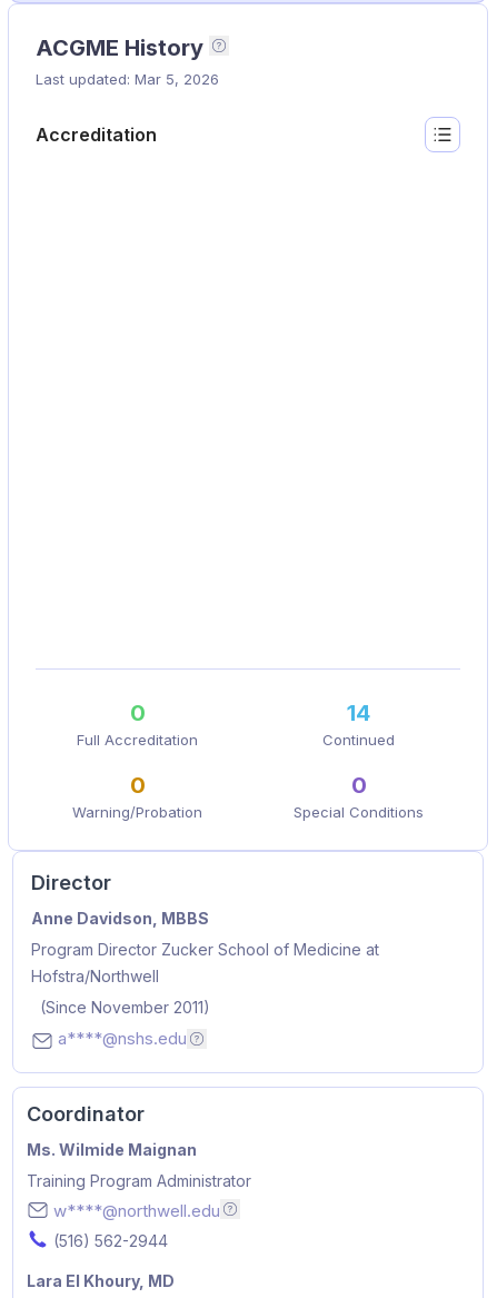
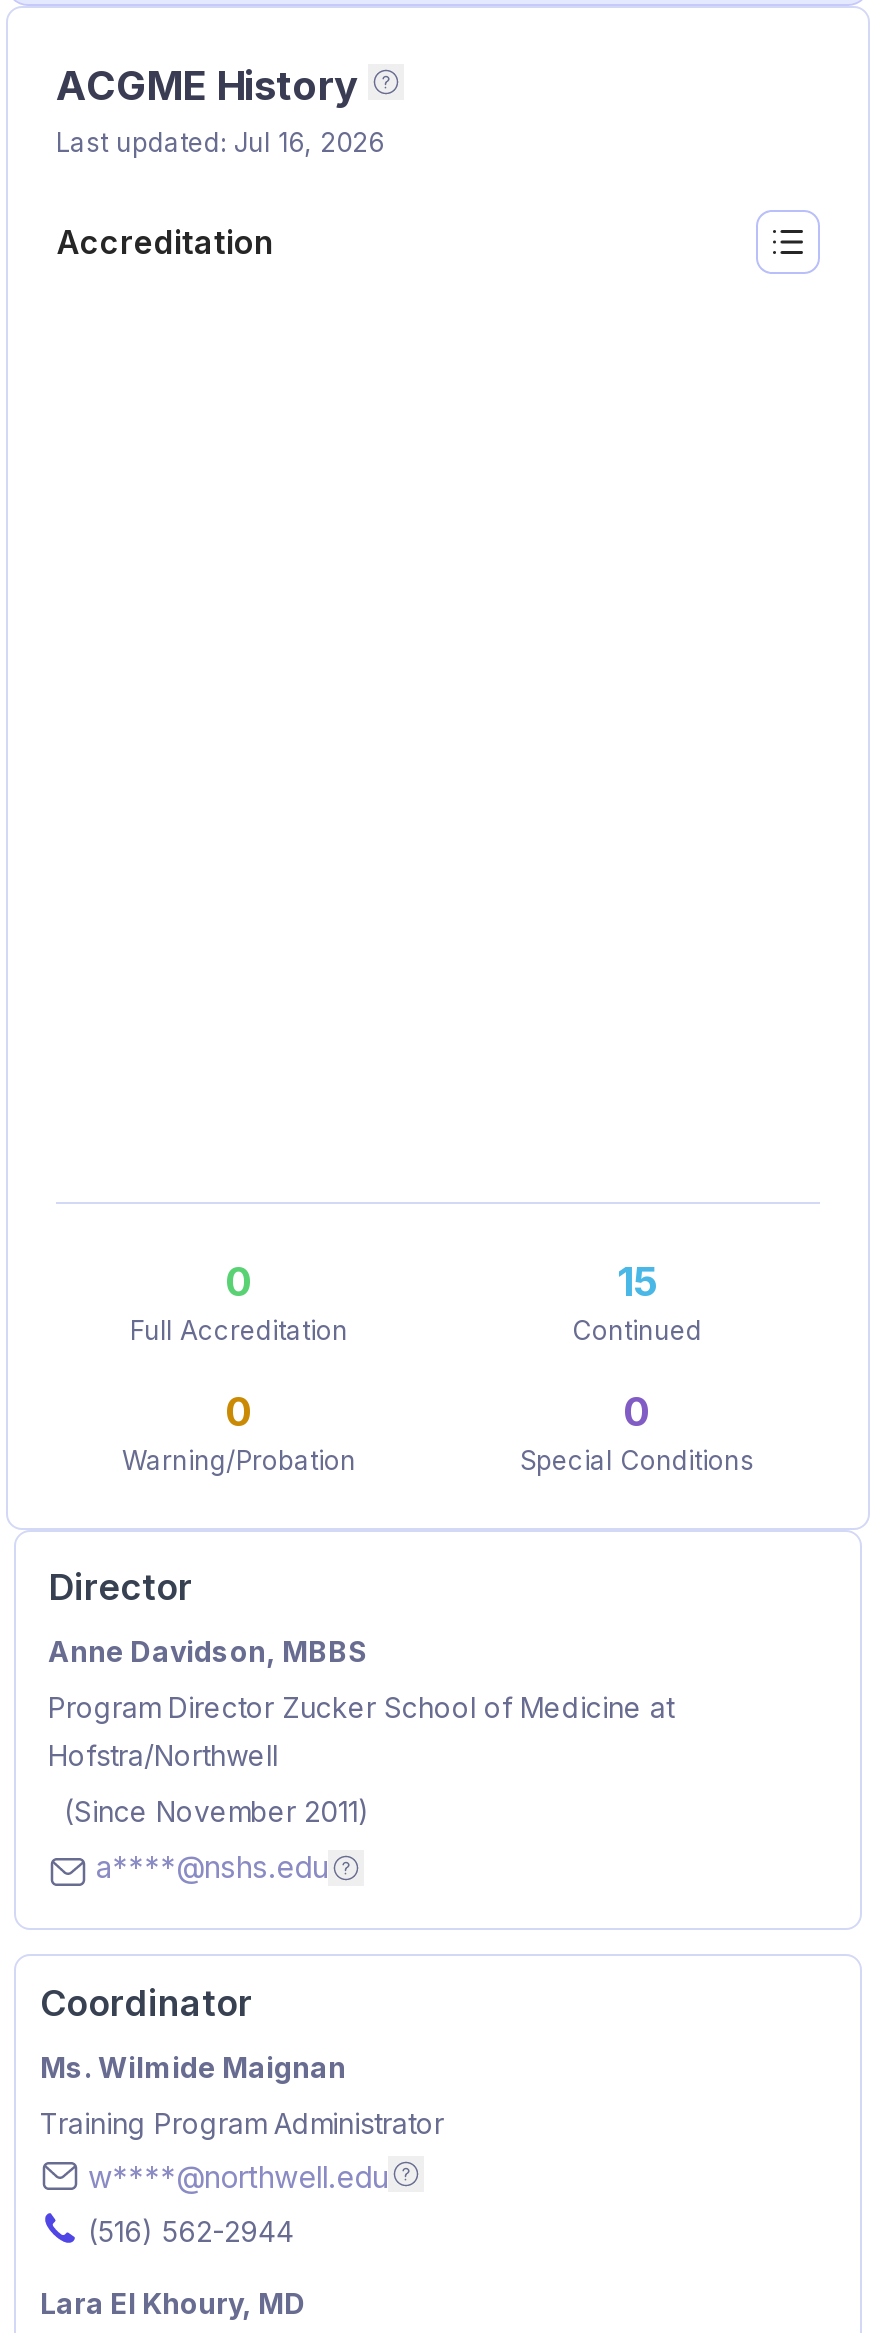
[36,70,219,88] Last updated: Mar 5, 2026 -> [56,126,384,158] Last updated: Jul 16, 2026
[347,700,370,726] 14 -> [617,1258,657,1306] 15

